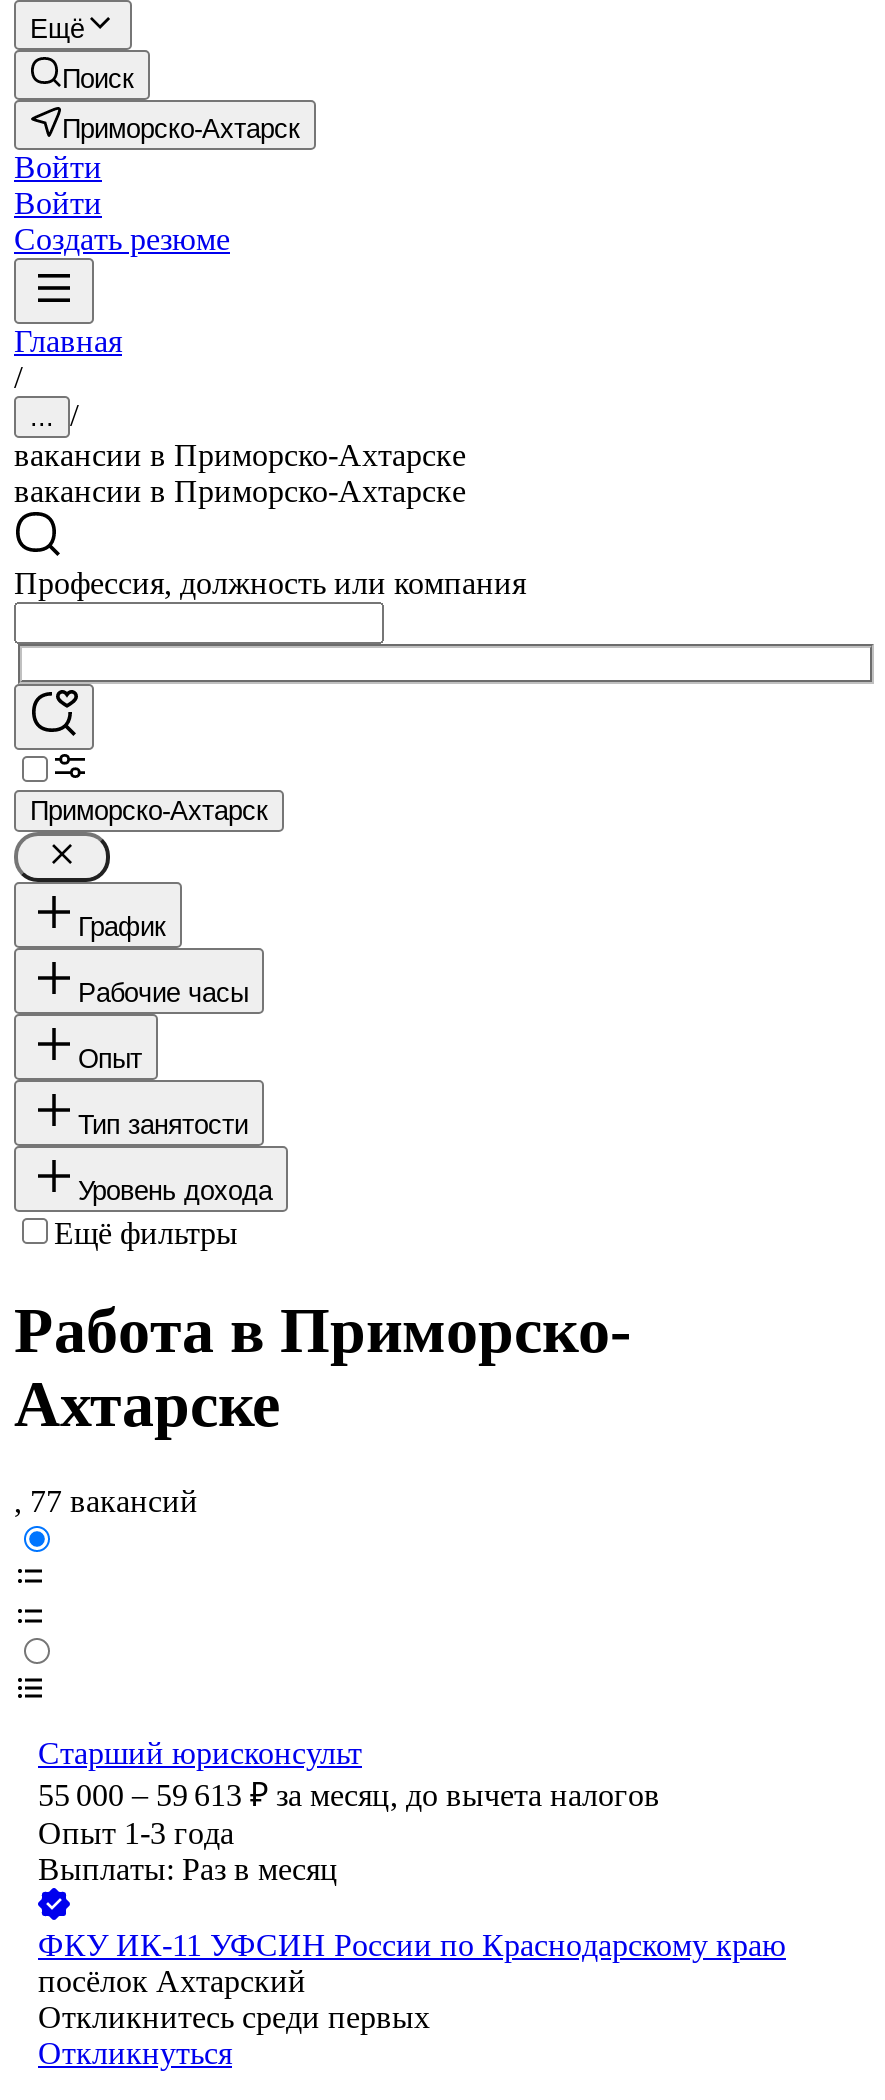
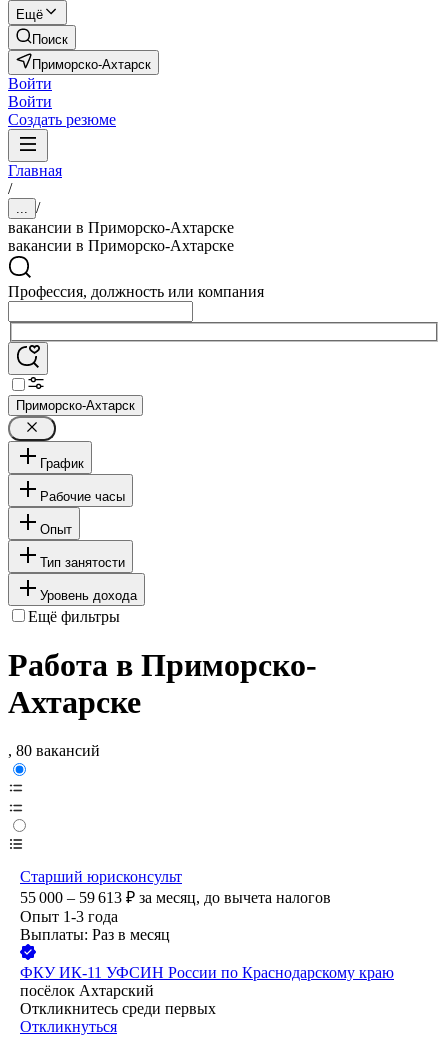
[14,1485,198,1519] , 77 вакансий -> [8,742,100,759] , 80 вакансий

